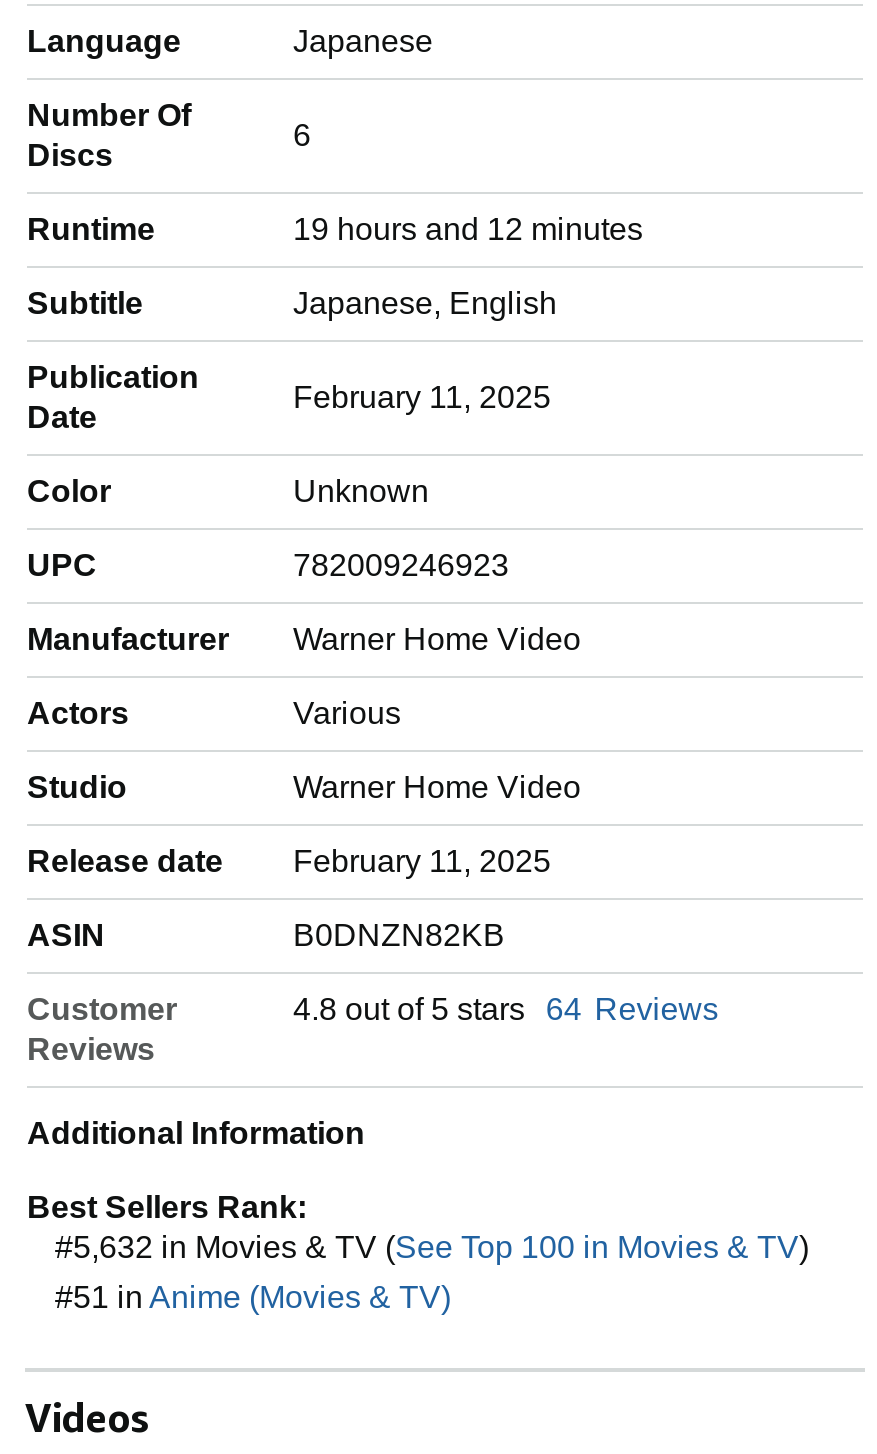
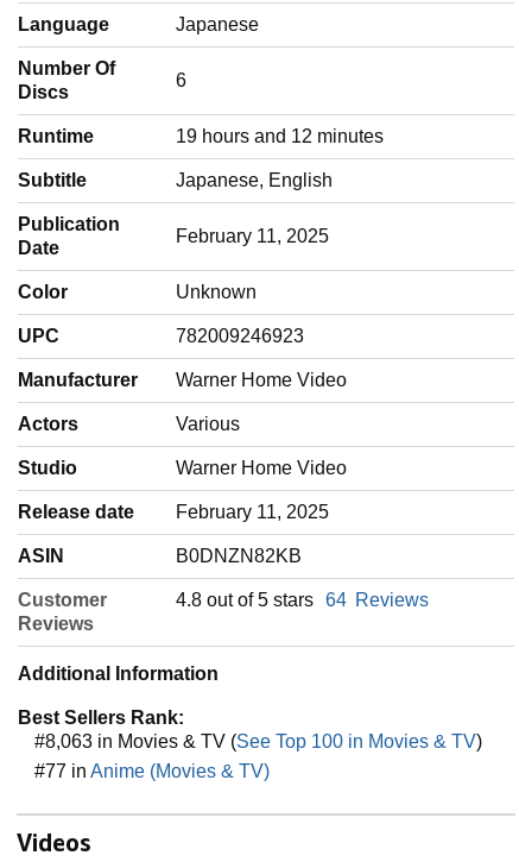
[55,1230,809,1264] #5,632 in Movies & TV (See Top 100 in Movies & TV) -> [34,731,482,751] #8,063 in Movies & TV (See Top 100 in Movies & TV)
[55,1280,451,1314] #51 in Anime (Movies & TV) -> [34,761,270,781] #77 in Anime (Movies & TV)

